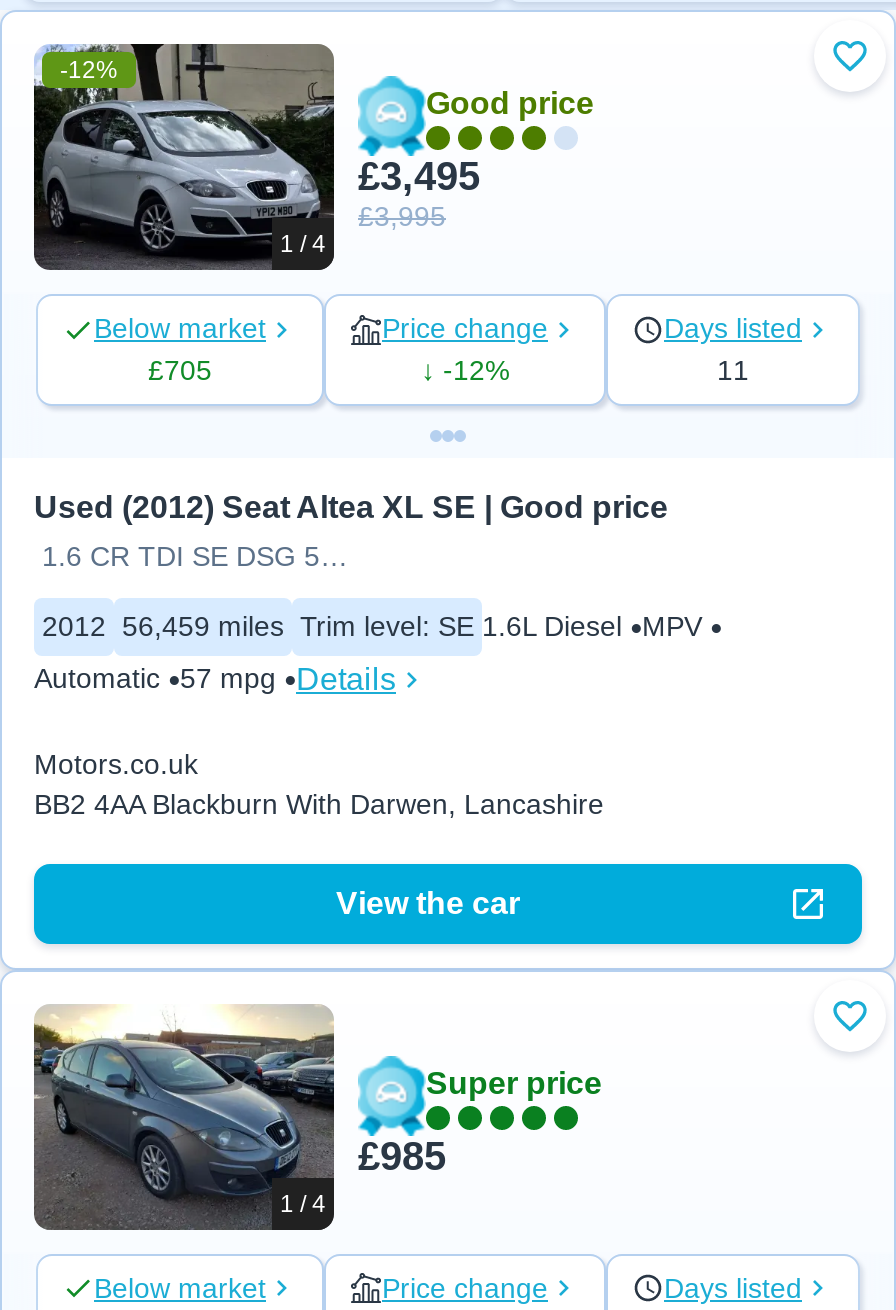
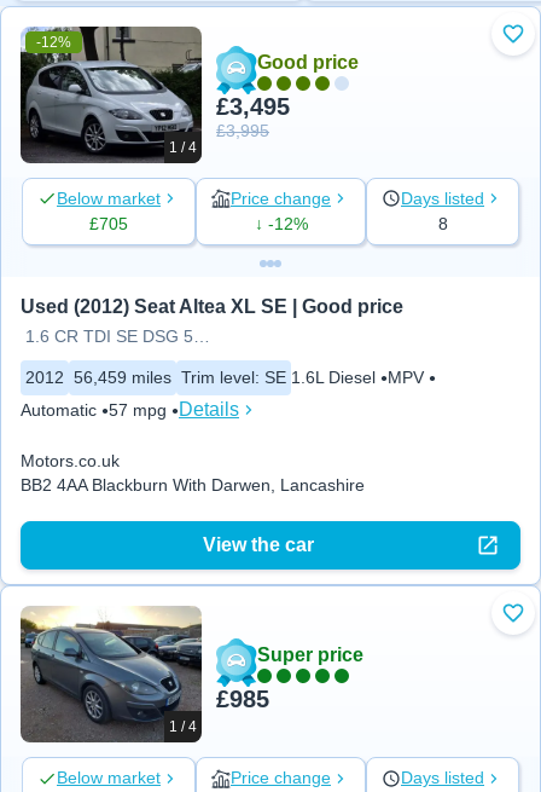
[717,354,749,386] 11 -> [438,214,447,233] 8

